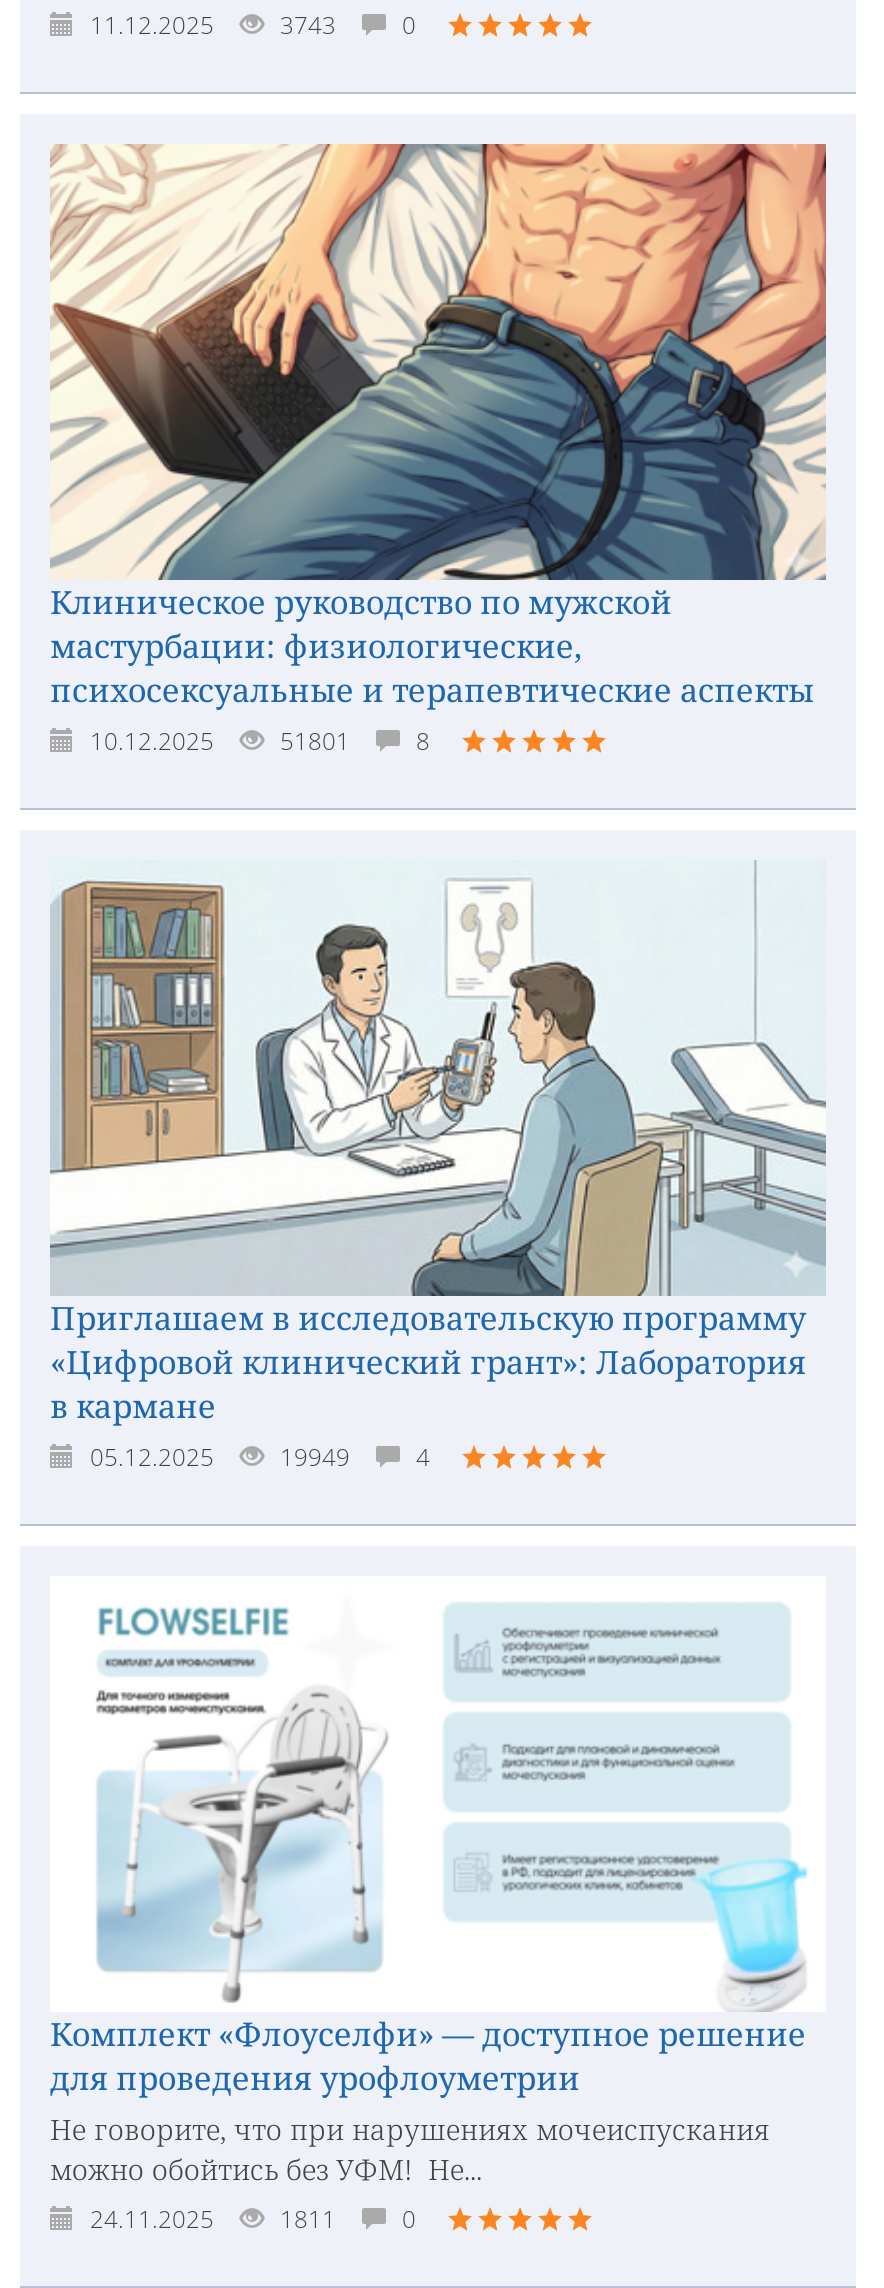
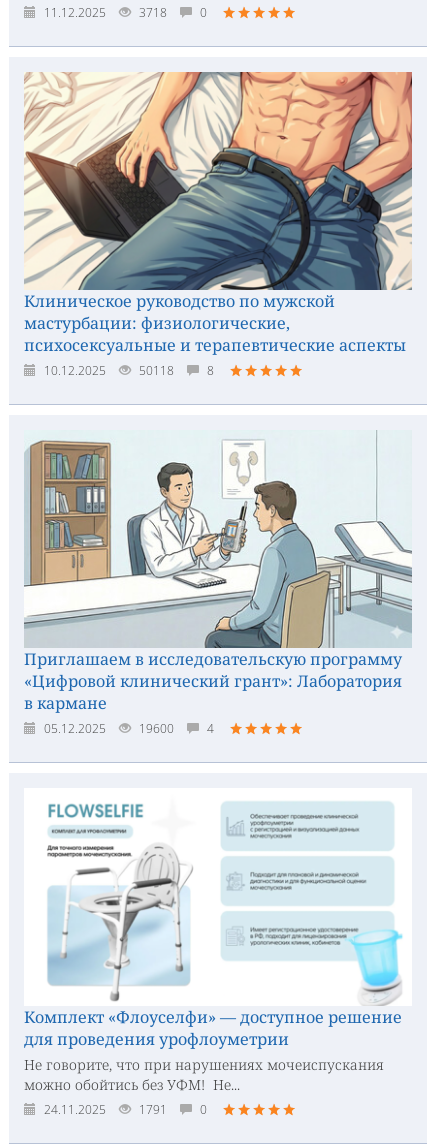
[84,7,416,41] 11.12.2025 3743 0 -> [41,4,207,21] 11.12.2025 3718 0
[84,724,430,758] 10.12.2025 51801 8 -> [41,362,214,379] 10.12.2025 50118 8
[84,1440,430,1474] 05.12.2025 19949 4 -> [41,720,214,737] 05.12.2025 19600 4
[84,2203,416,2237] 24.11.2025 1811 0 -> [41,1101,207,1118] 24.11.2025 1791 0

